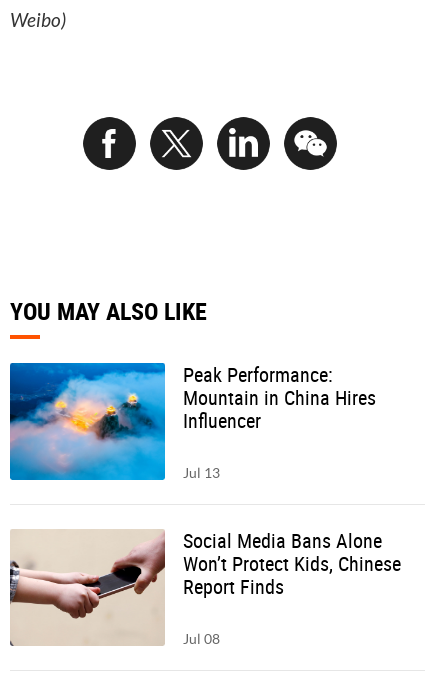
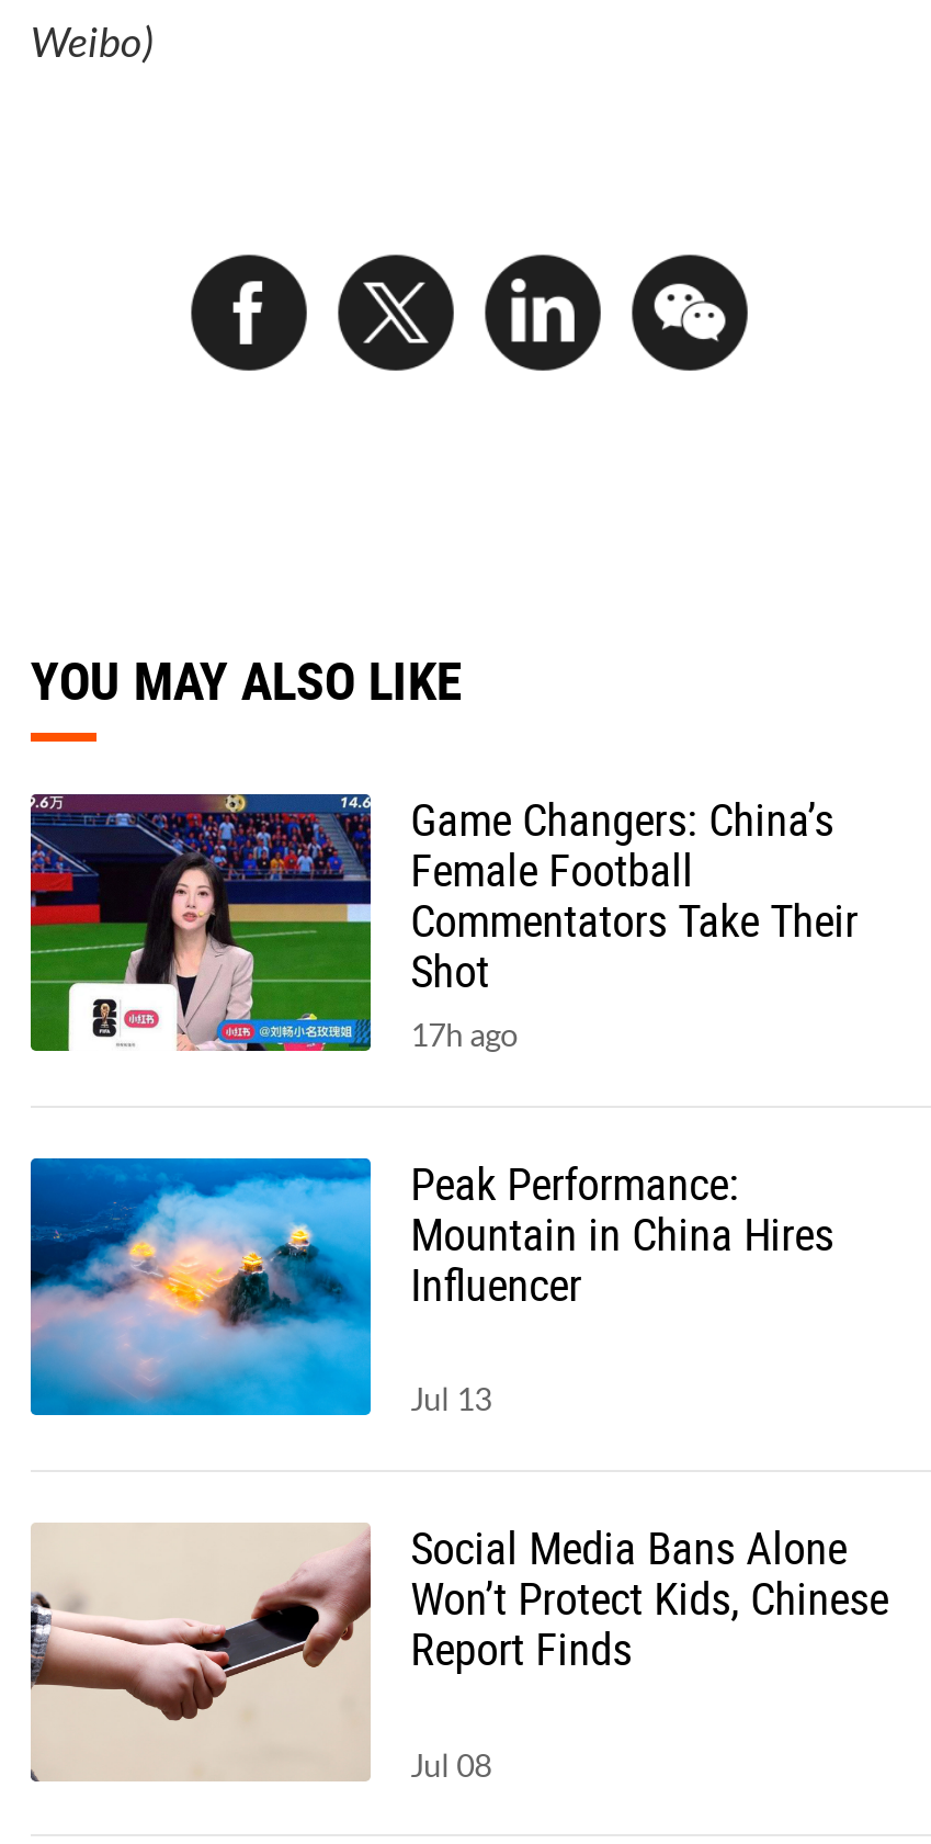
none -> [29,789,858,1054] [image] | Game Changers: China’s | Female Football | Commentators Take Their | Shot | 17h ago

